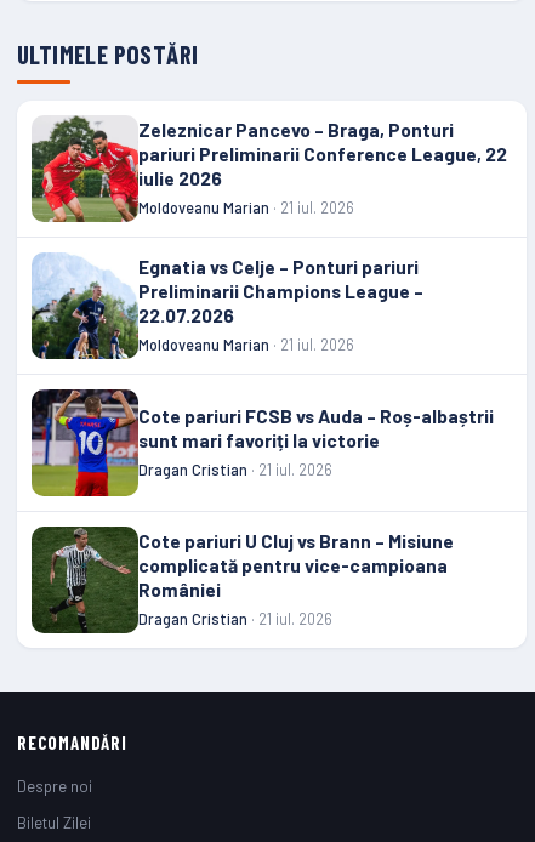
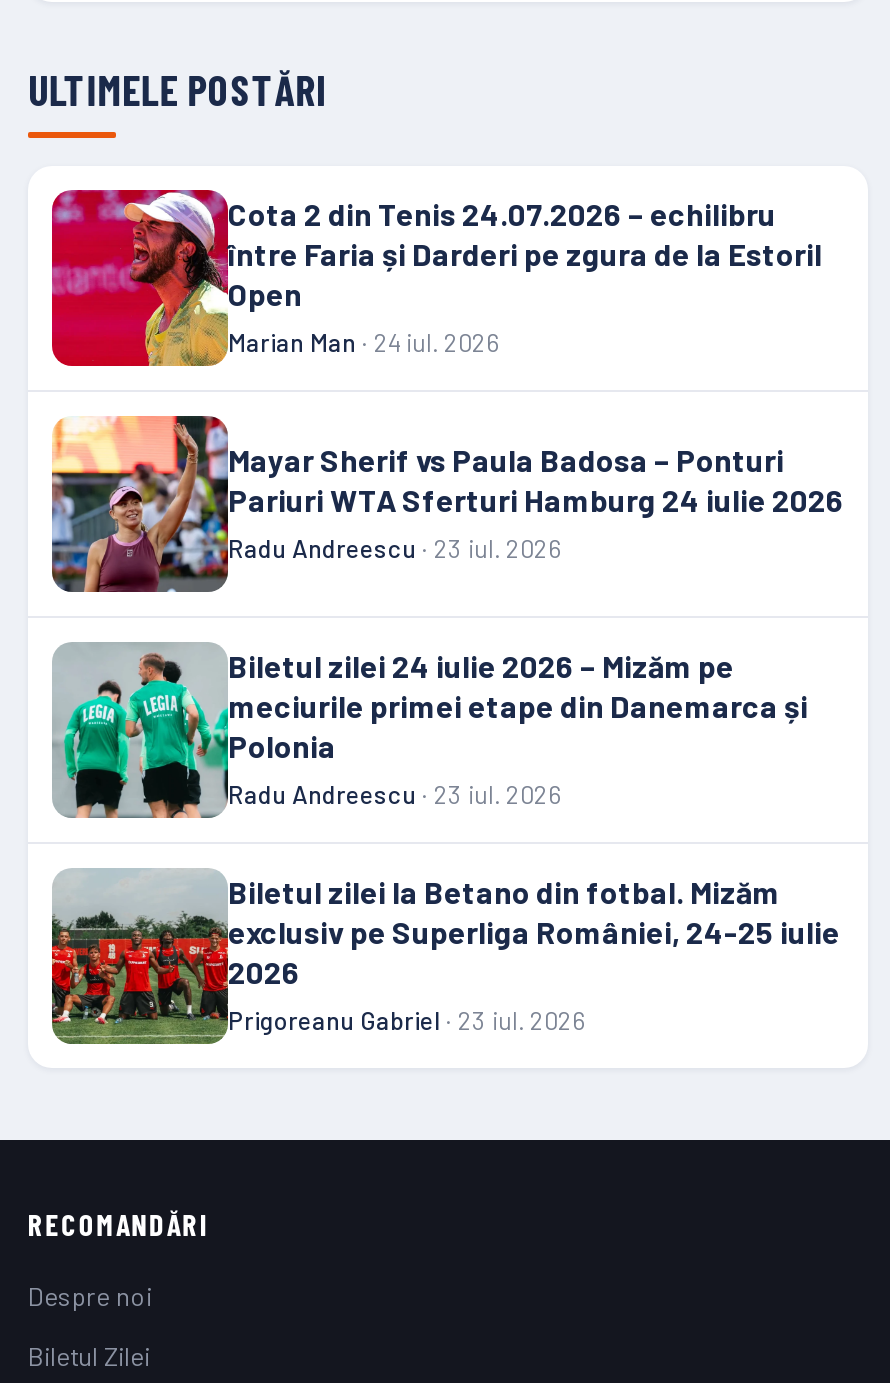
[30,115,507,223] [image] | Zeleznicar Pancevo – Braga, Ponturi | pariuri Preliminarii Conference League, 22 | iulie 2026 | Moldoveanu Marian · 21 iul. 2026 -> [50,188,822,368] [image] | Cota 2 din Tenis 24.07.2026 – echilibru | între Faria și Darderi pe zgura de la Estoril | Open | Marian Man · 24 iul. 2026
[30,252,423,360] [image] | Egnatia vs Celje – Ponturi pariuri | Preliminarii Champions League – | 22.07.2026 | Moldoveanu Marian · 21 iul. 2026 -> [50,414,844,594] [image] | Mayar Sherif vs Paula Badosa – Ponturi | Pariuri WTA Sferturi Hamburg 24 iulie 2026 | Radu Andreescu · 23 iul. 2026
[30,389,494,497] [image] | Cote pariuri FCSB vs Auda – Roș-albaștrii | sunt mari favoriți la victorie | Dragan Cristian · 21 iul. 2026 -> [52,644,808,820] [image] | Biletul zilei 24 iulie 2026 – Mizăm pe | meciurile primei etape din Danemarca și | Polonia | Radu Andreescu · 23 iul. 2026
[30,525,454,635] [image] | Cote pariuri U Cluj vs Brann – Misiune | complicată pentru vice-campioana | României | Dragan Cristian · 21 iul. 2026 -> [50,868,840,1044] [image] | Biletul zilei la Betano din fotbal. Mizăm | exclusiv pe Superliga României, 24-25 iulie | 2026 | Prigoreanu Gabriel · 23 iul. 2026

